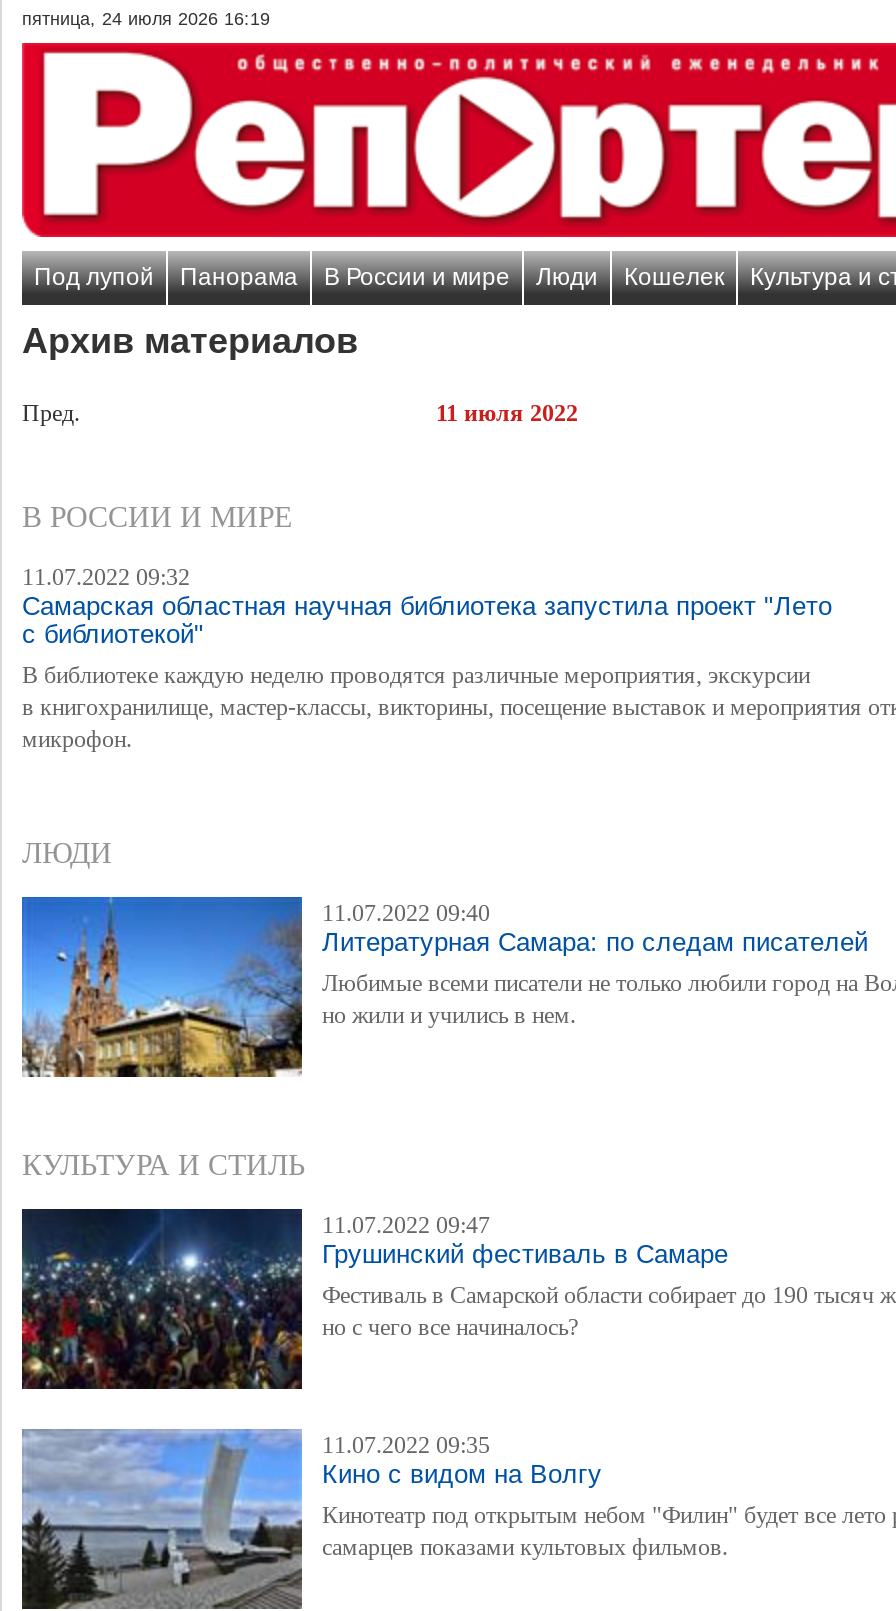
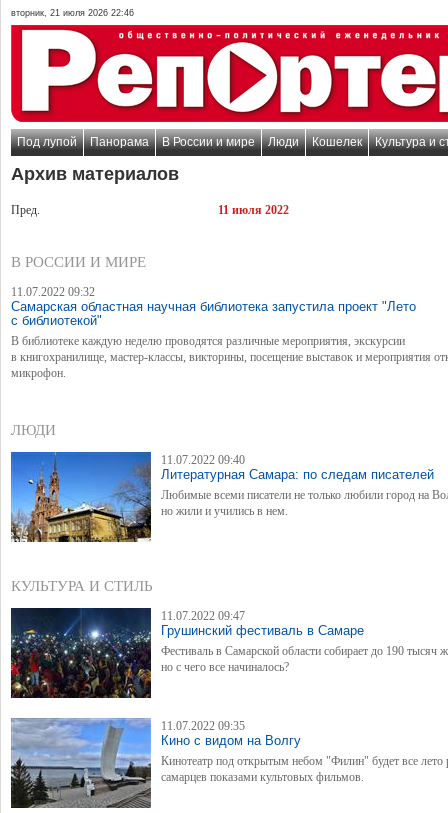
[22,9,270,29] пятница, 24 июля 2026 16:19 -> [11,8,134,18] вторник, 21 июля 2026 22:46

